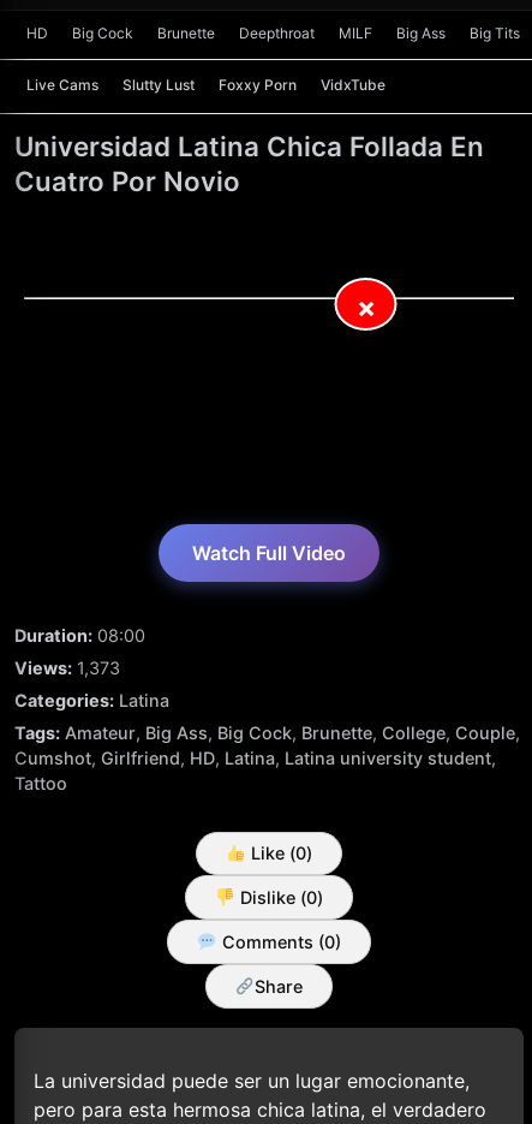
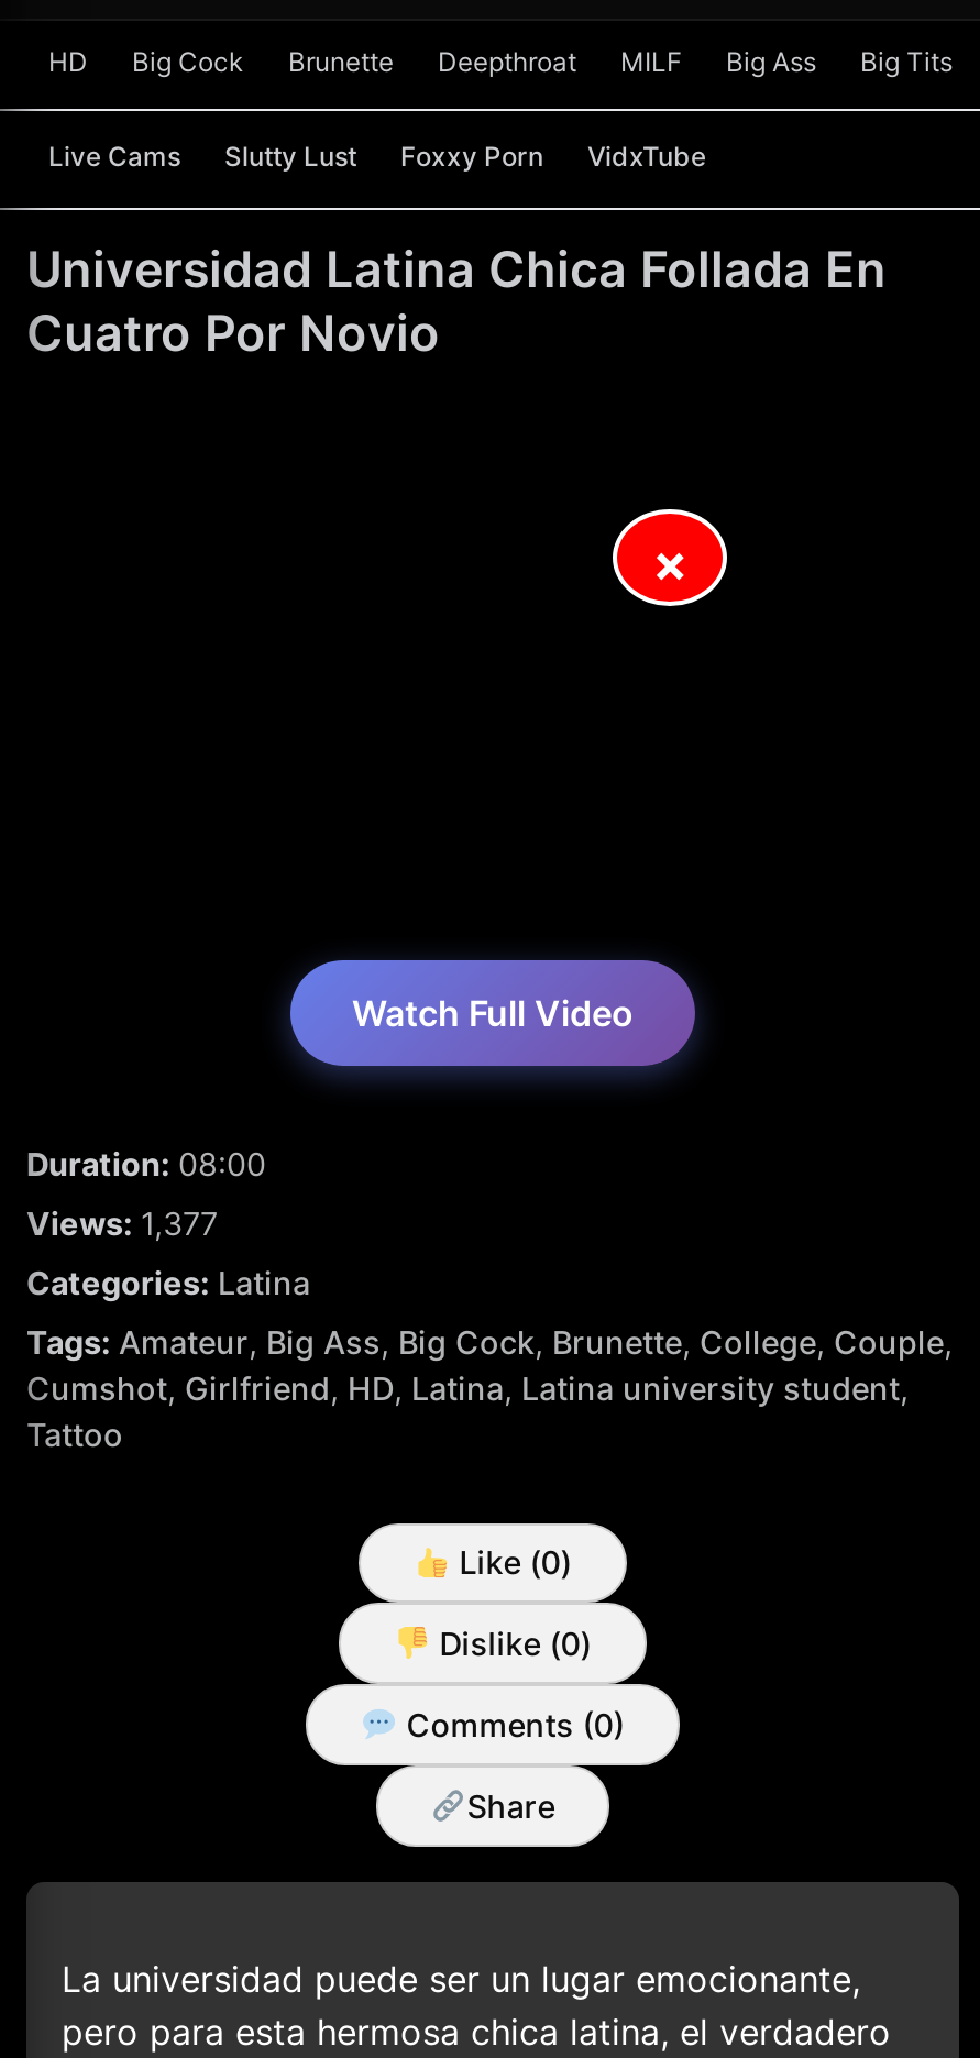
[14,657,120,677] Views: 1,373 -> [26,1203,218,1241] Views: 1,377

